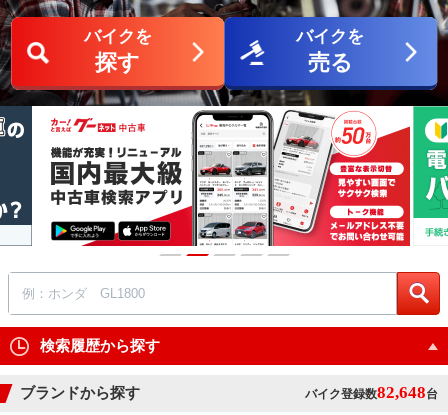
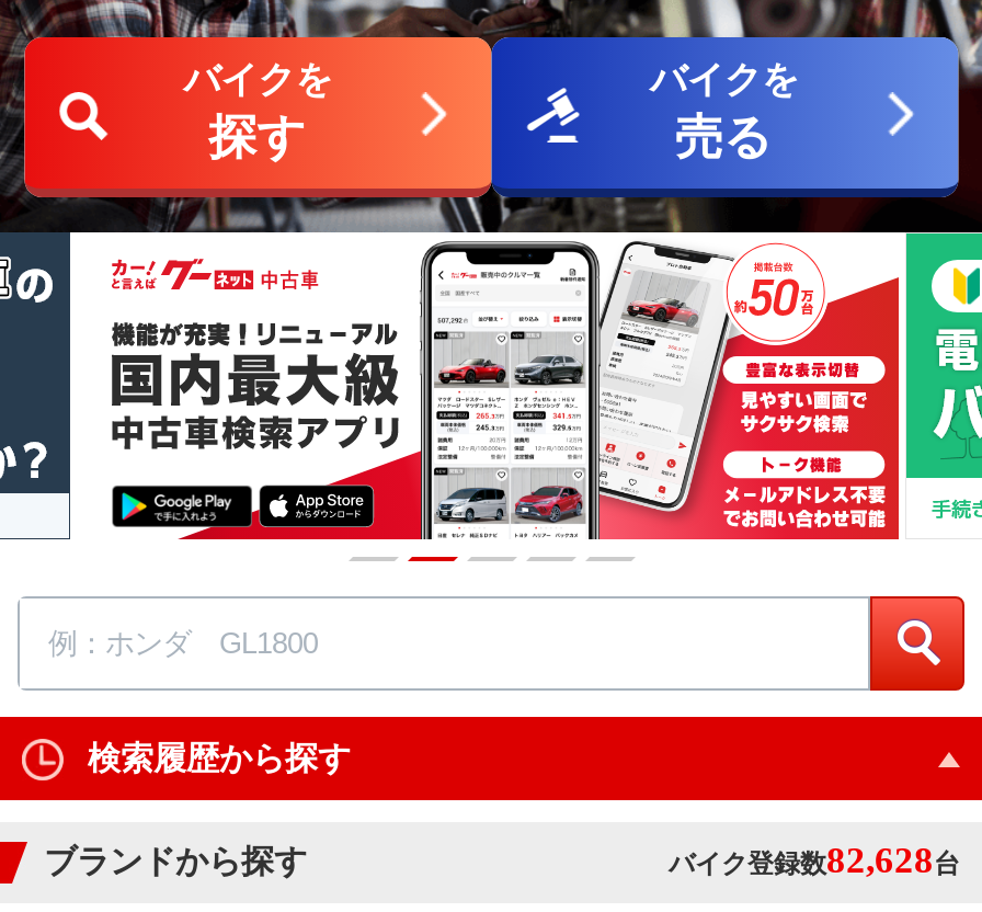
[305,383,438,402] バイク登録数82,648台 -> [669,840,960,881] バイク登録数82,628台

